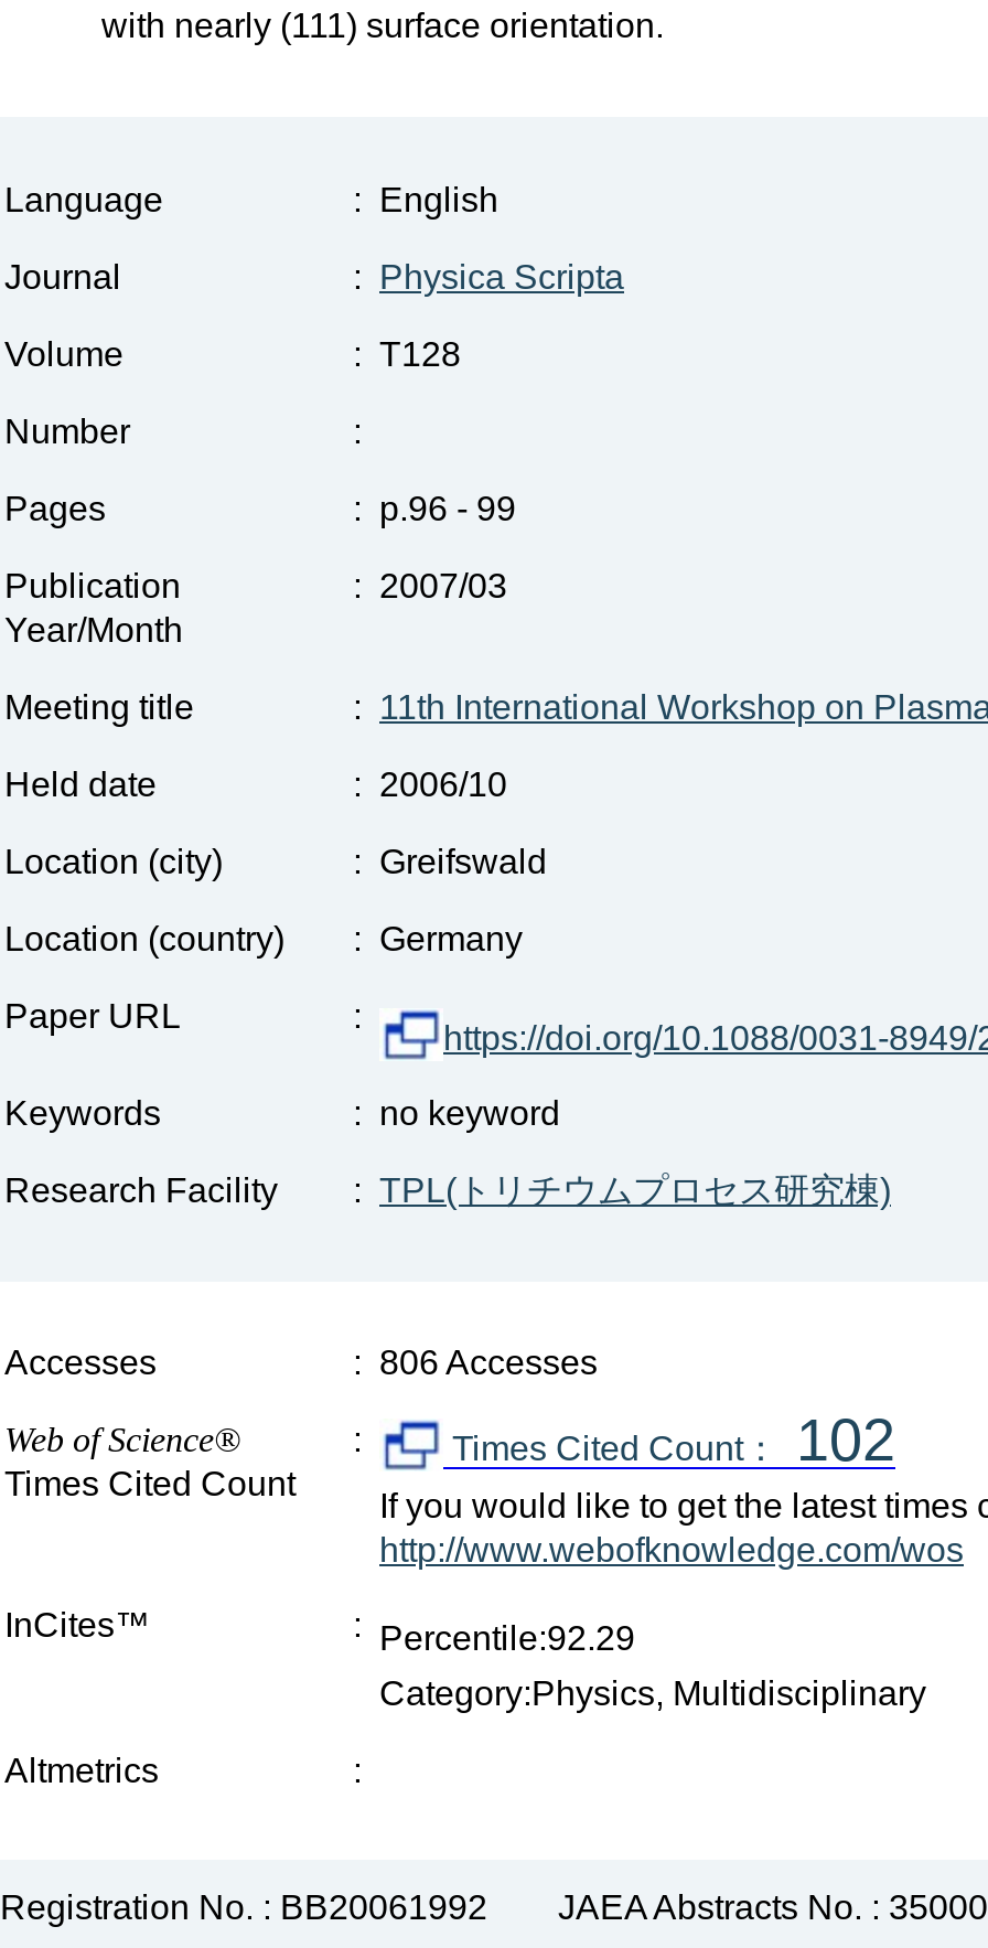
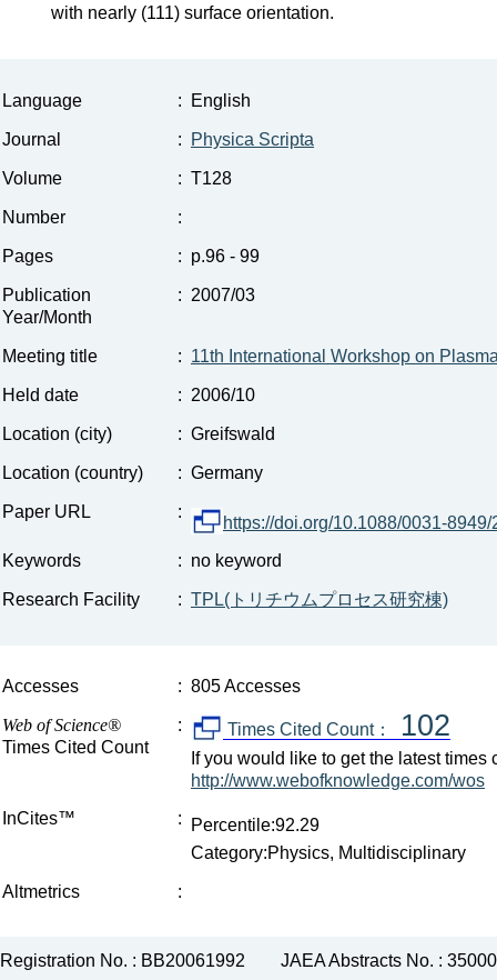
[353,1344,598,1382] : 806 Accesses -> [177,677,301,696] : 805 Accesses

